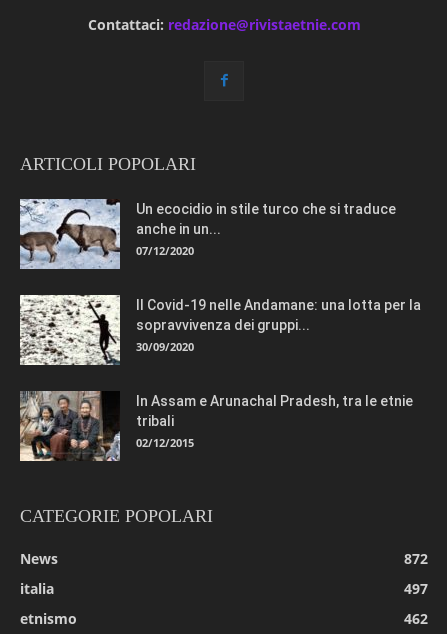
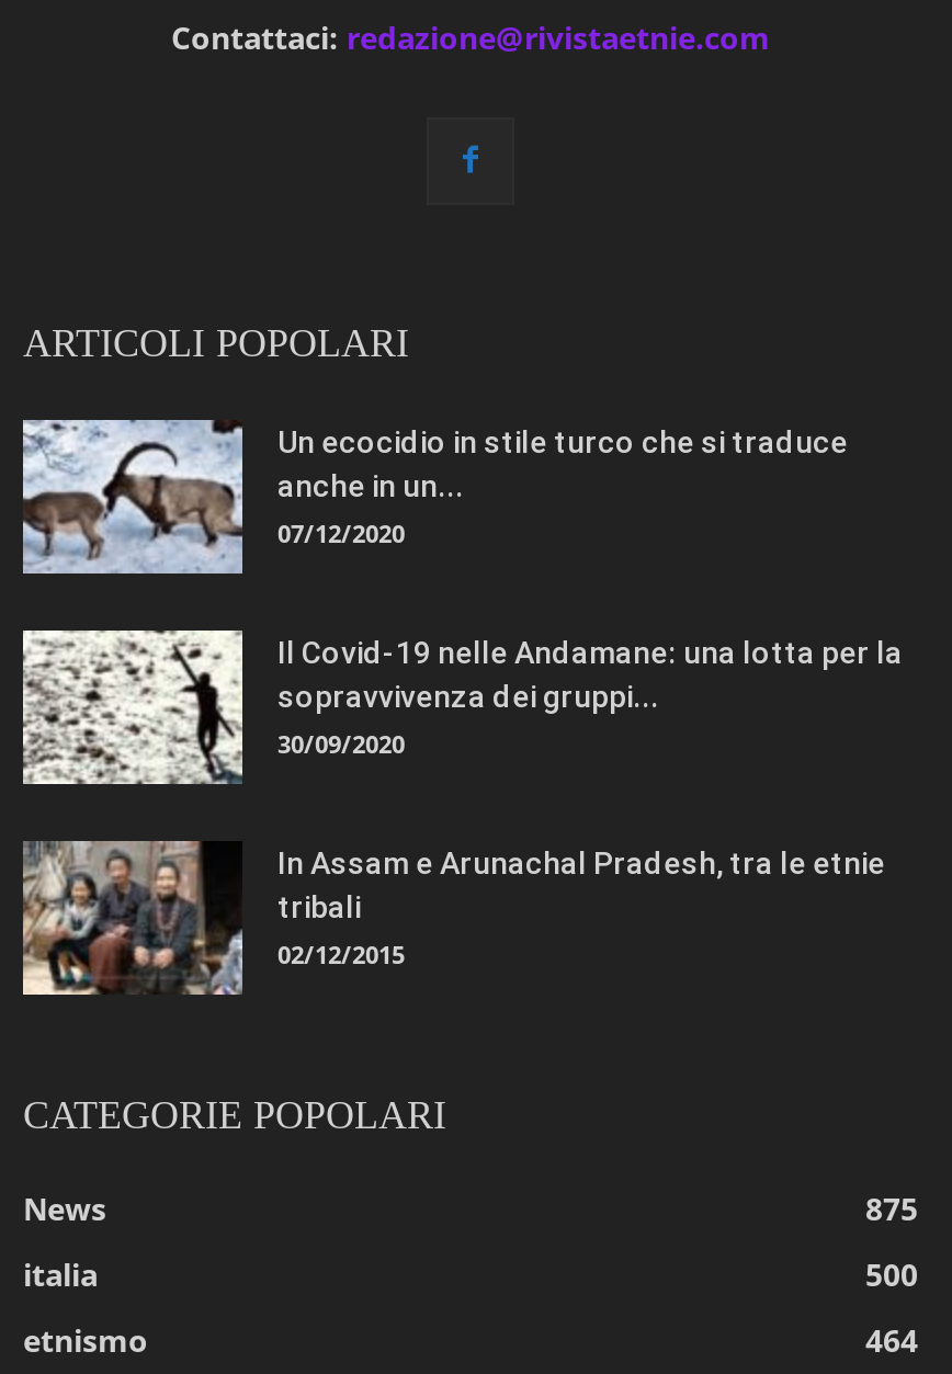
[404,549,428,568] 872 -> [865,1187,918,1229] 875
[404,579,428,598] 497 -> [865,1253,918,1294] 500
[404,609,428,628] 462 -> [865,1319,918,1360] 464

